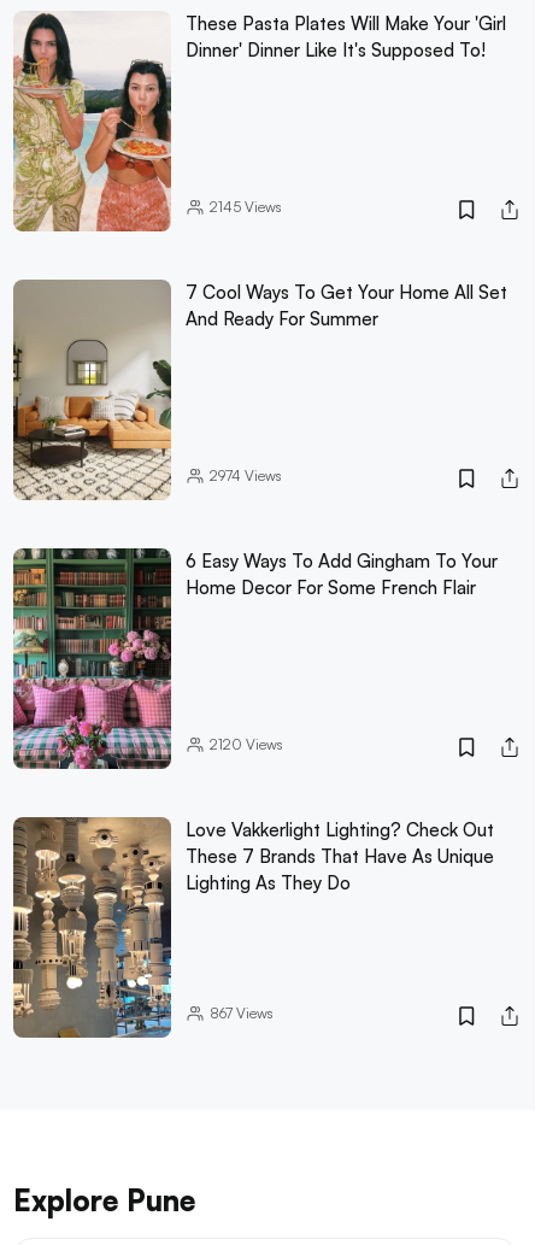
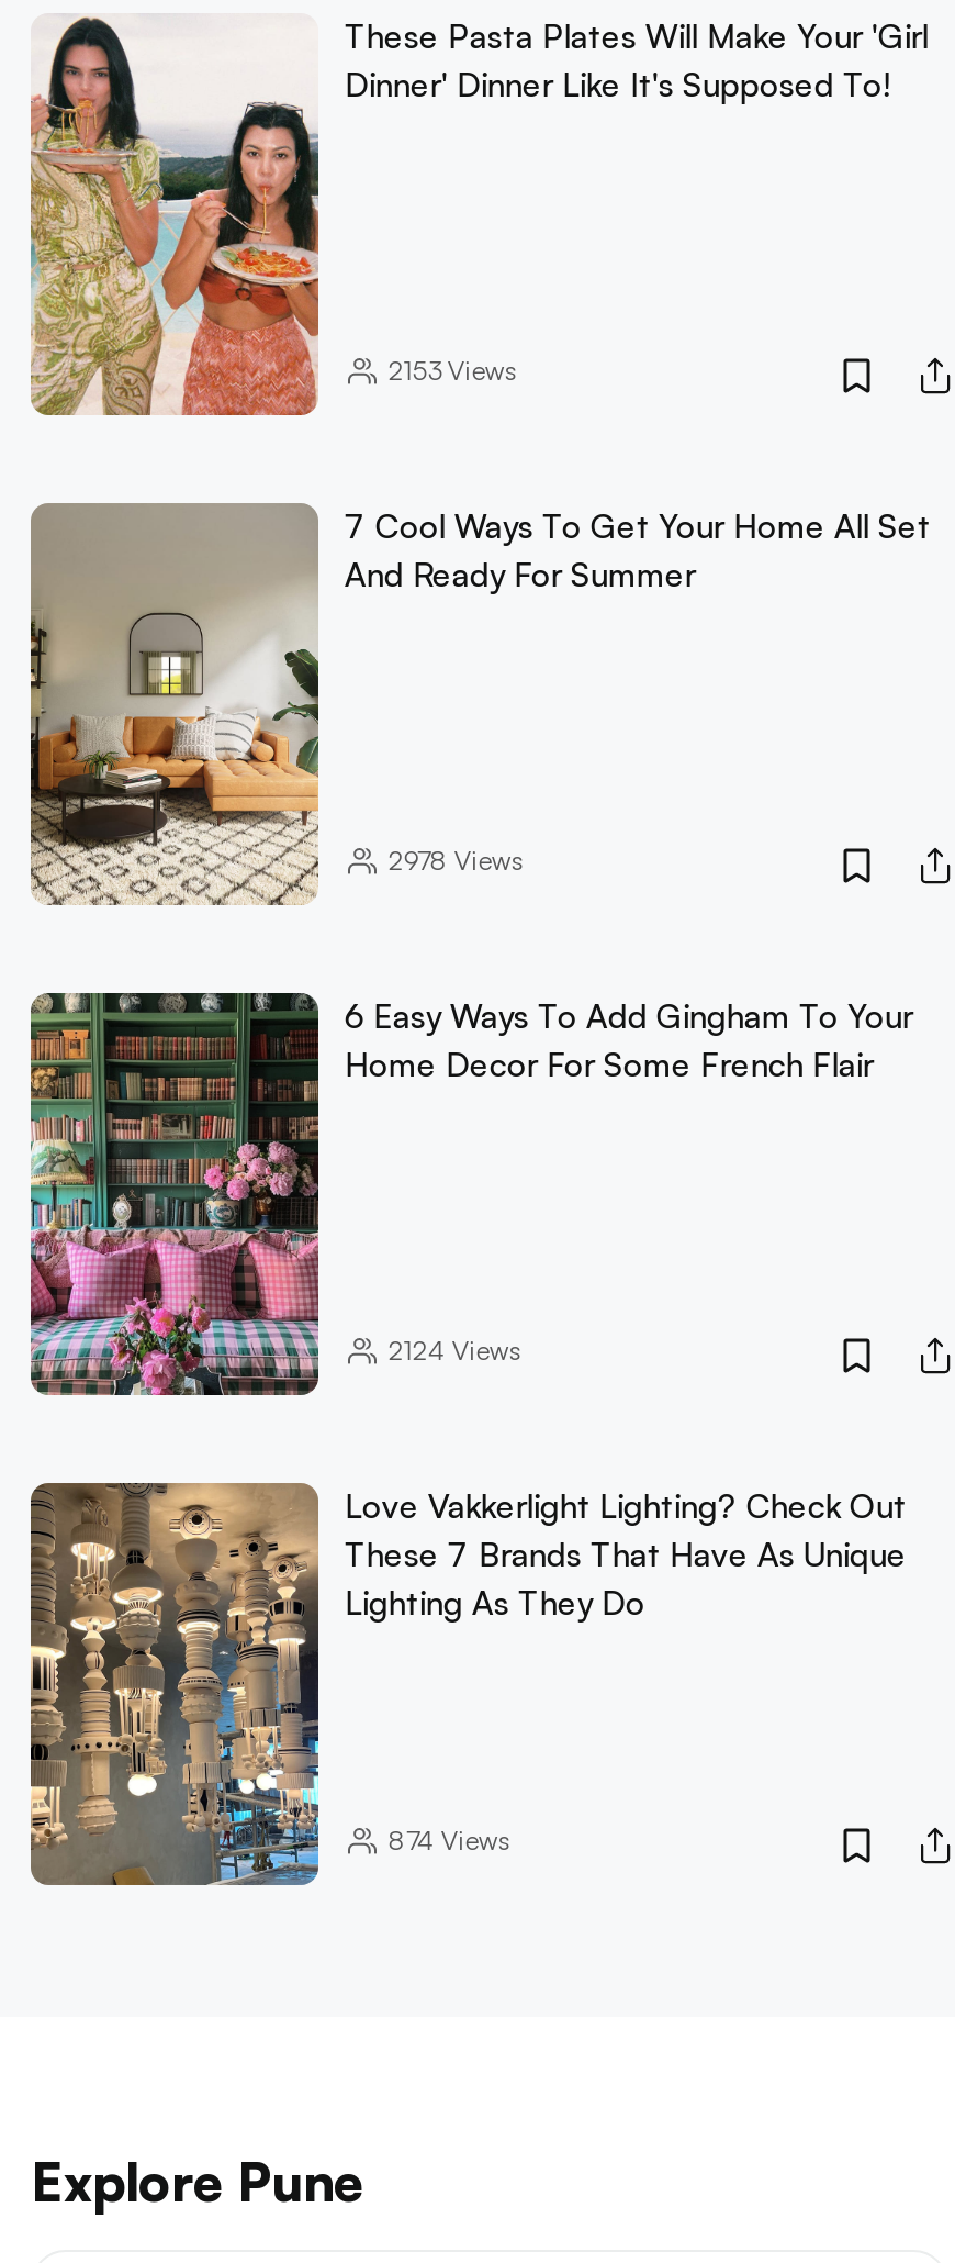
[209,198,282,216] 2145Views -> [388,354,515,387] 2153Views
[209,466,282,484] 2974 Views -> [388,843,522,876] 2978 Views
[209,735,283,753] 2120 Views -> [388,1333,520,1366] 2124 Views
[209,1004,273,1022] 867 Views -> [388,1823,509,1856] 874 Views

